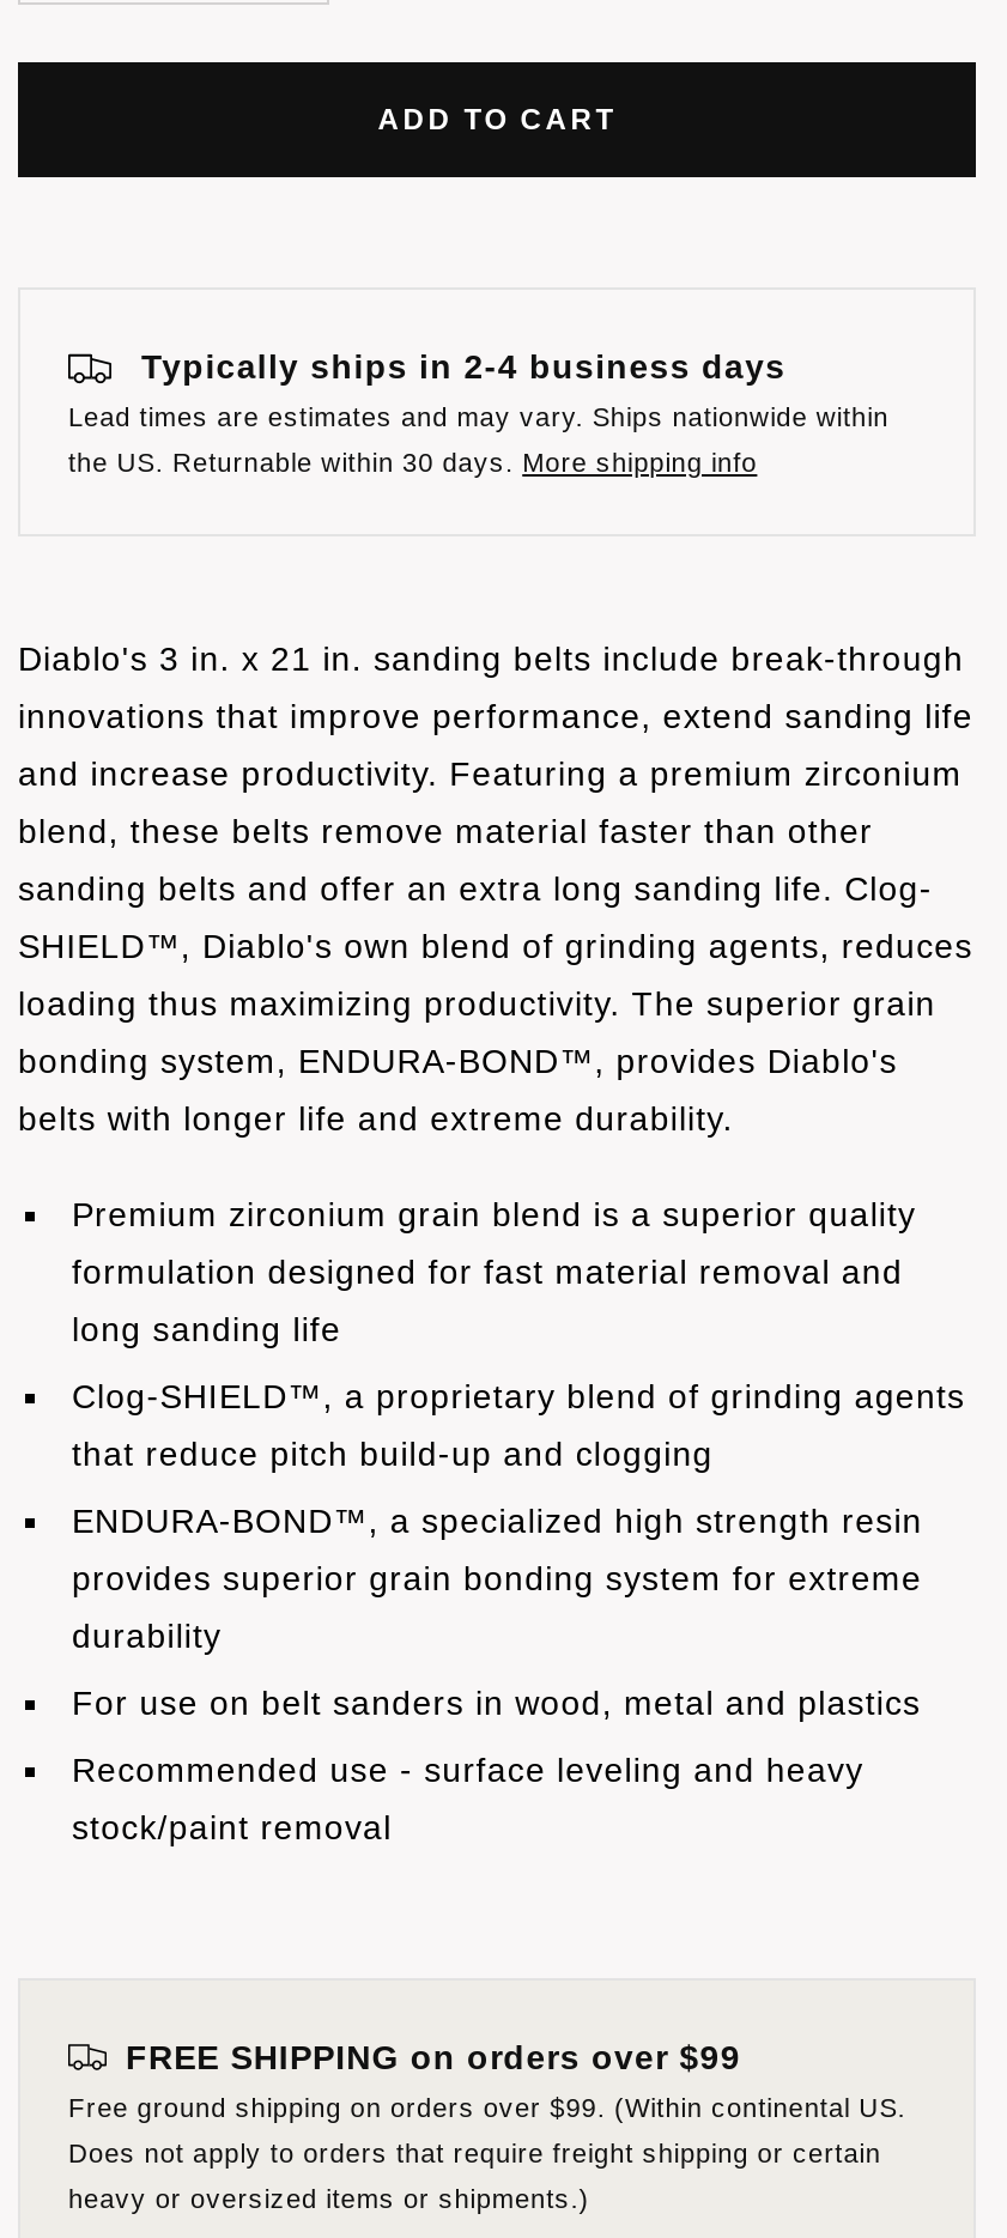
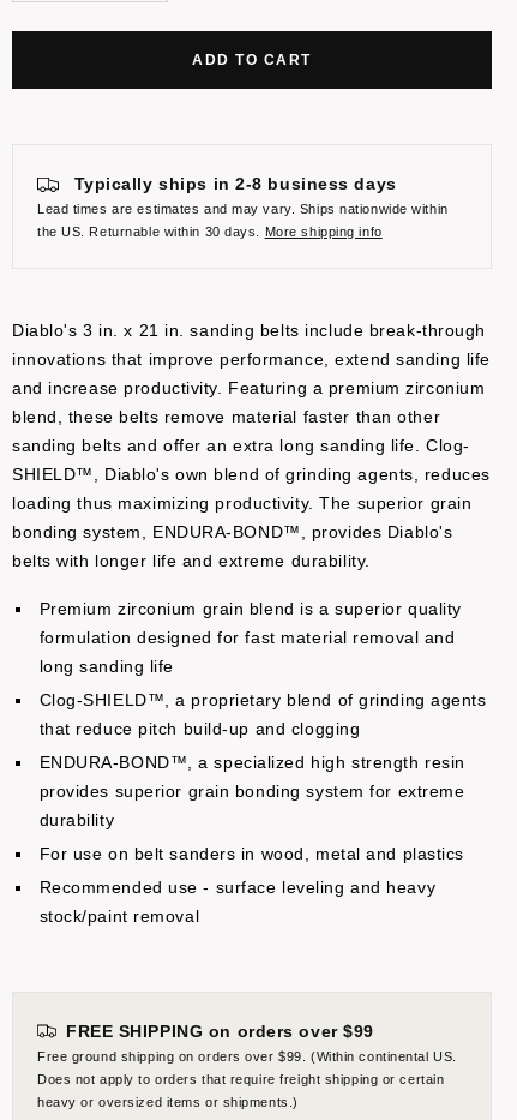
[131,347,786,386] Typically ships in 2-4 business days -> [68,174,397,193] Typically ships in 2-8 business days

